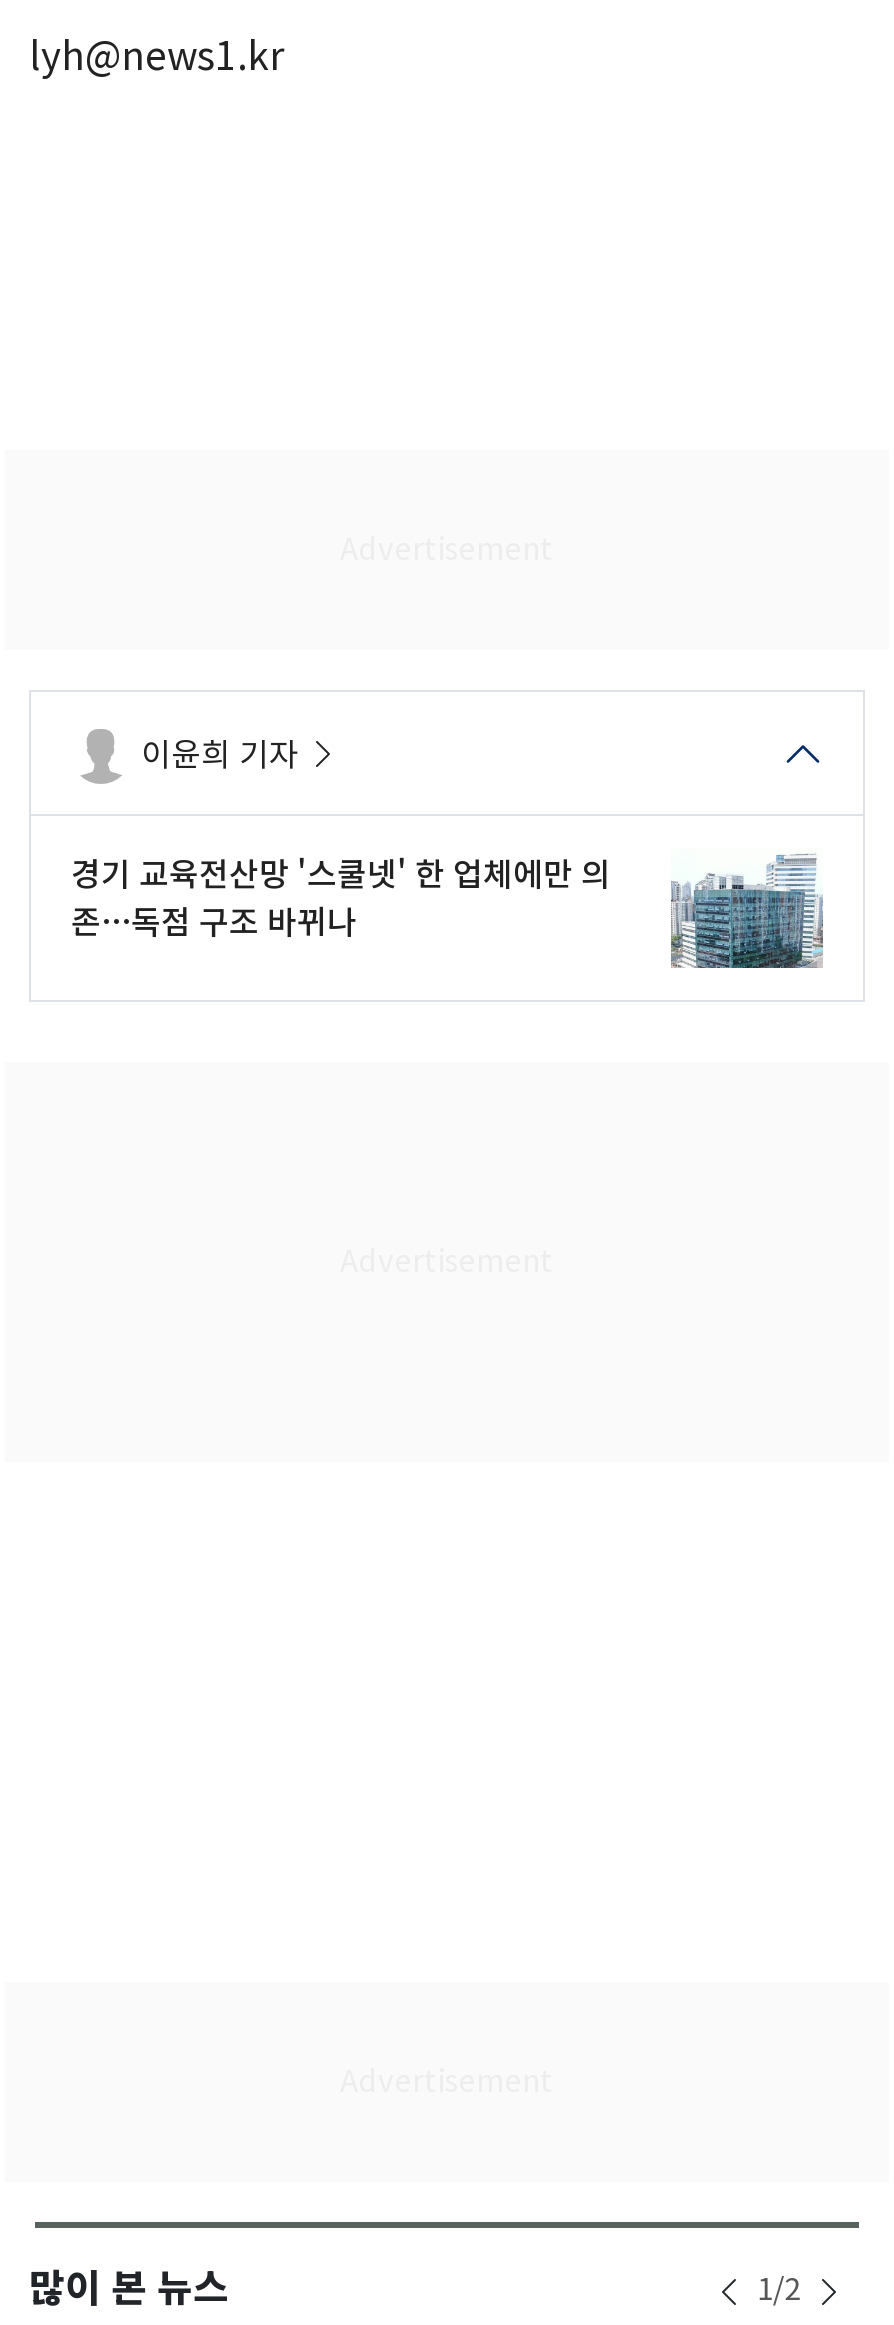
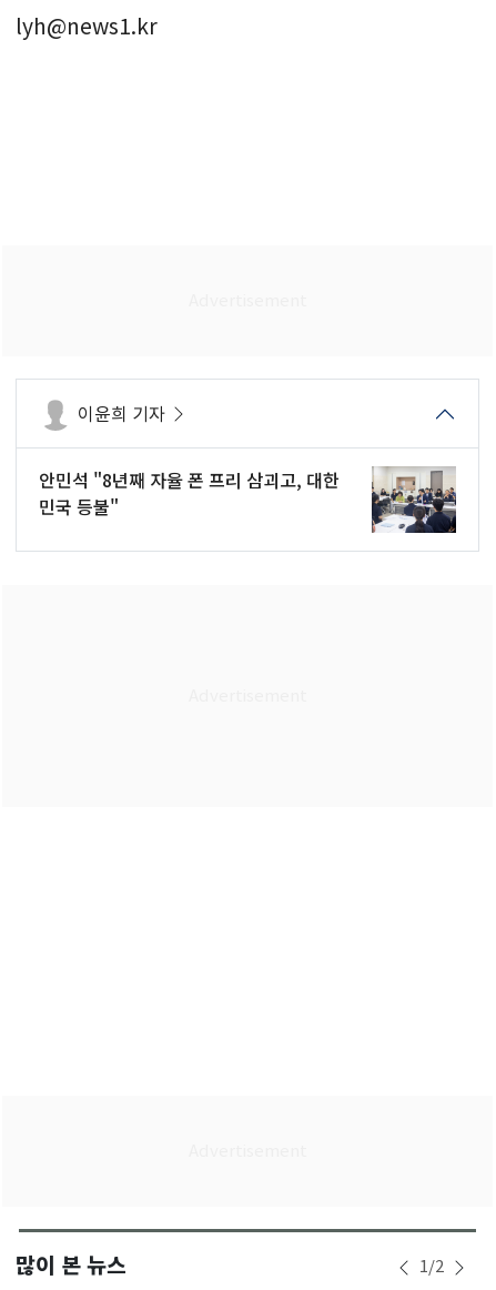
[71,848,825,970] [image] | 경기 교육전산망 '스쿨넷' 한 업체에만 의 | 존…독점 구조 바뀌나 -> [39,465,457,534] [image] | 안민석 "8년째 자율 폰 프리 삼괴고, 대한 | 민국 등불"

